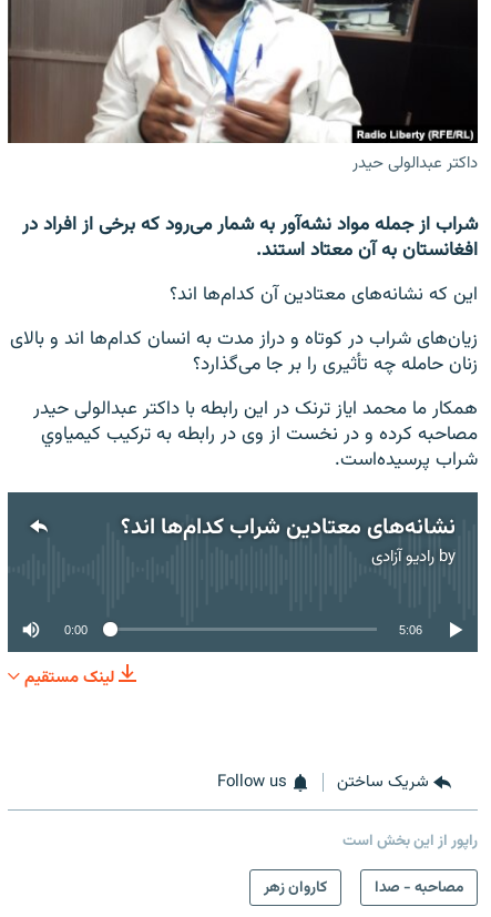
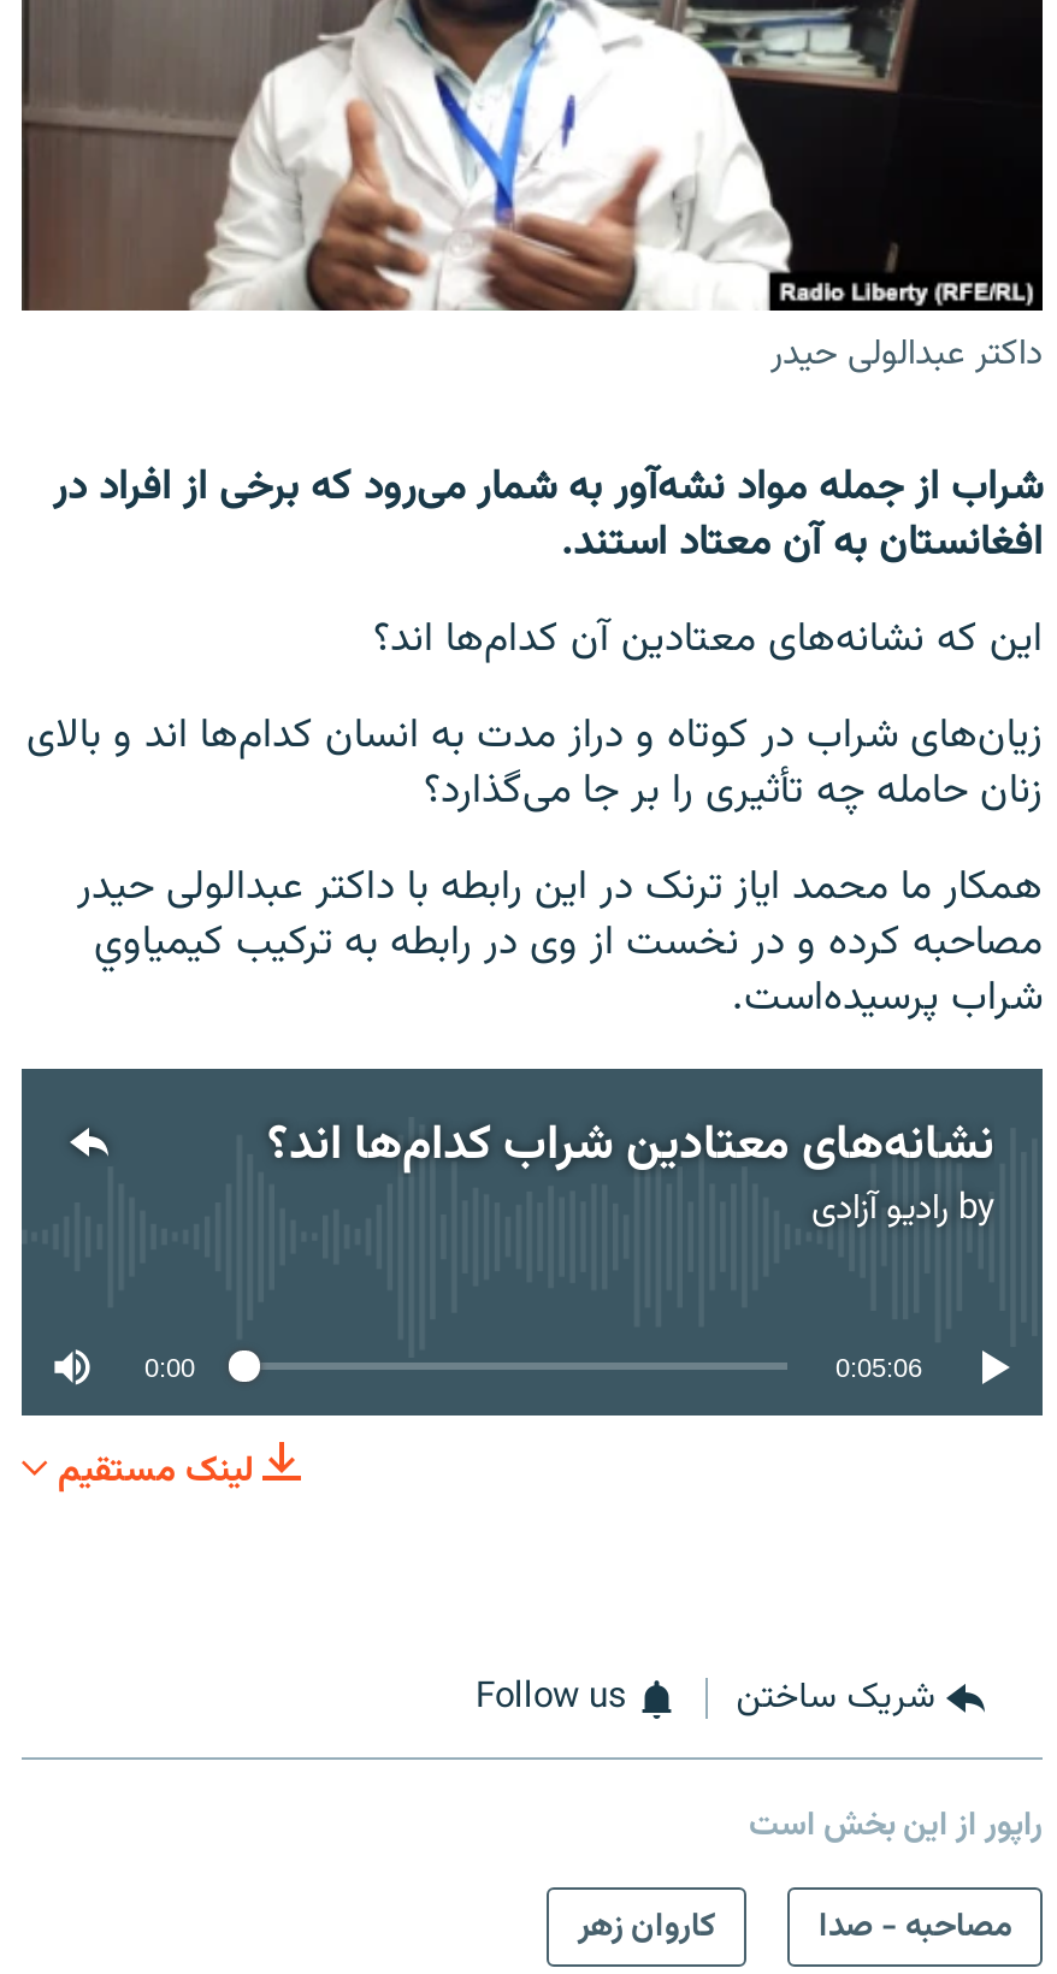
[399,623,422,636] 5:06 -> [835,1353,922,1382] 0:05:06

